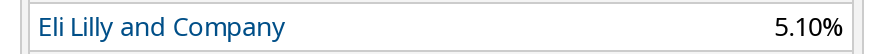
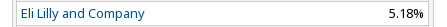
[774,9,844,45] 5.10% -> [389,4,424,22] 5.18%

